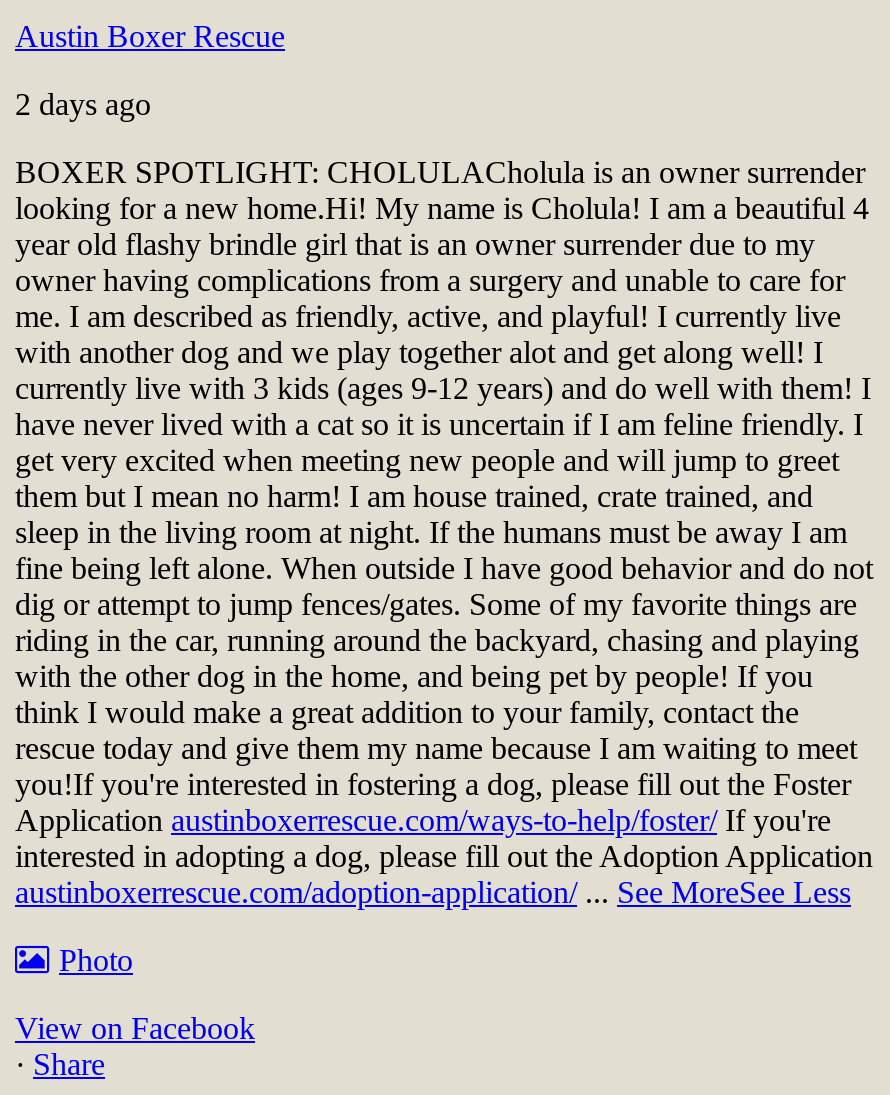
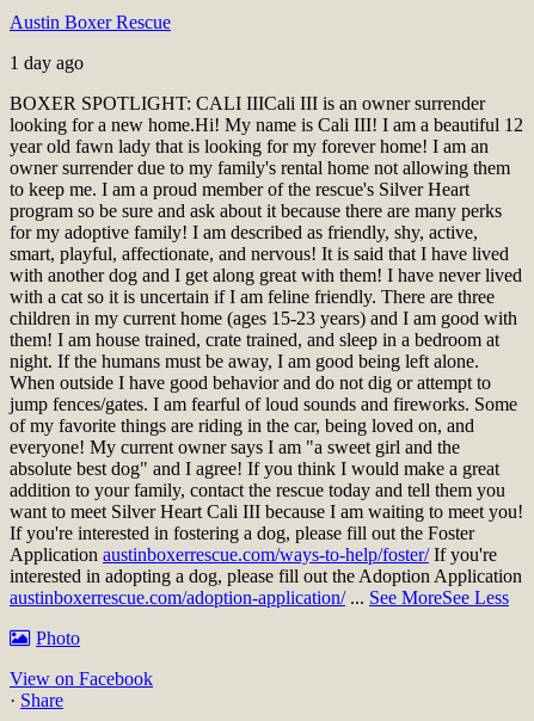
[15,87,151,121] 2 days ago -> [10,53,84,73] 1 day ago
[15,155,873,801] BOXER SPOTLIGHT: CHOLULACholula is an owner surrender | looking for a new home.Hi! My name is Cholula! I am a beautiful 4 | year old flashy brindle girl that is an owner surrender due to my | owner having complications from a surgery and unable to care for | me. I am described as friendly, active, and playful! I currently live | with another dog and we play together alot and get along well! I | currently live with 3 kids (ages 9-12 years) and do well with them! I | have never lived with a cat so it is uncertain if I am feline friendly. I | get very excited when meeting new people and will jump to greet | them but I mean no harm! I am house trained, crate trained, and | sleep in the living room at night. If the humans must be away I am | fine being left alone. When outside I have good behavior and do not | dig or attempt to jump fences/gates. Some of my favorite things are | riding in the car, running around the backyard, chasing and playing | with the other dog in the home, and being pet by people! If you | think I would make a great addition to your family, contact the | rescue today and give them my name because I am waiting to meet | you!If you're interested in fostering a dog, please fill out the Foster -> [10,93,523,543] BOXER SPOTLIGHT: CALI IIICali III is an owner surrender | looking for a new home.Hi! My name is Cali III! I am a beautiful 12 | year old fawn lady that is looking for my forever home! I am an | owner surrender due to my family's rental home not allowing them | to keep me. I am a proud member of the rescue's Silver Heart | program so be sure and ask about it because there are many perks | for my adoptive family! I am described as friendly, shy, active, | smart, playful, affectionate, and nervous! It is said that I have lived | with another dog and I get along great with them! I have never lived | with a cat so it is uncertain if I am feline friendly. There are three | children in my current home (ages 15-23 years) and I am good with | them! I am house trained, crate trained, and sleep in a bedroom at | night. If the humans must be away, I am good being left alone. | When outside I have good behavior and do not dig or attempt to | jump fences/gates. I am fearful of loud sounds and fireworks. Some | of my favorite things are riding in the car, being loved on, and | everyone! My current owner says I am "a sweet girl and the | absolute best dog" and I agree! If you think I would make a great | addition to your family, contact the rescue today and tell them you | want to meet Silver Heart Cali III because I am waiting to meet you! | If you're interested in fostering a dog, please fill out the Foster

